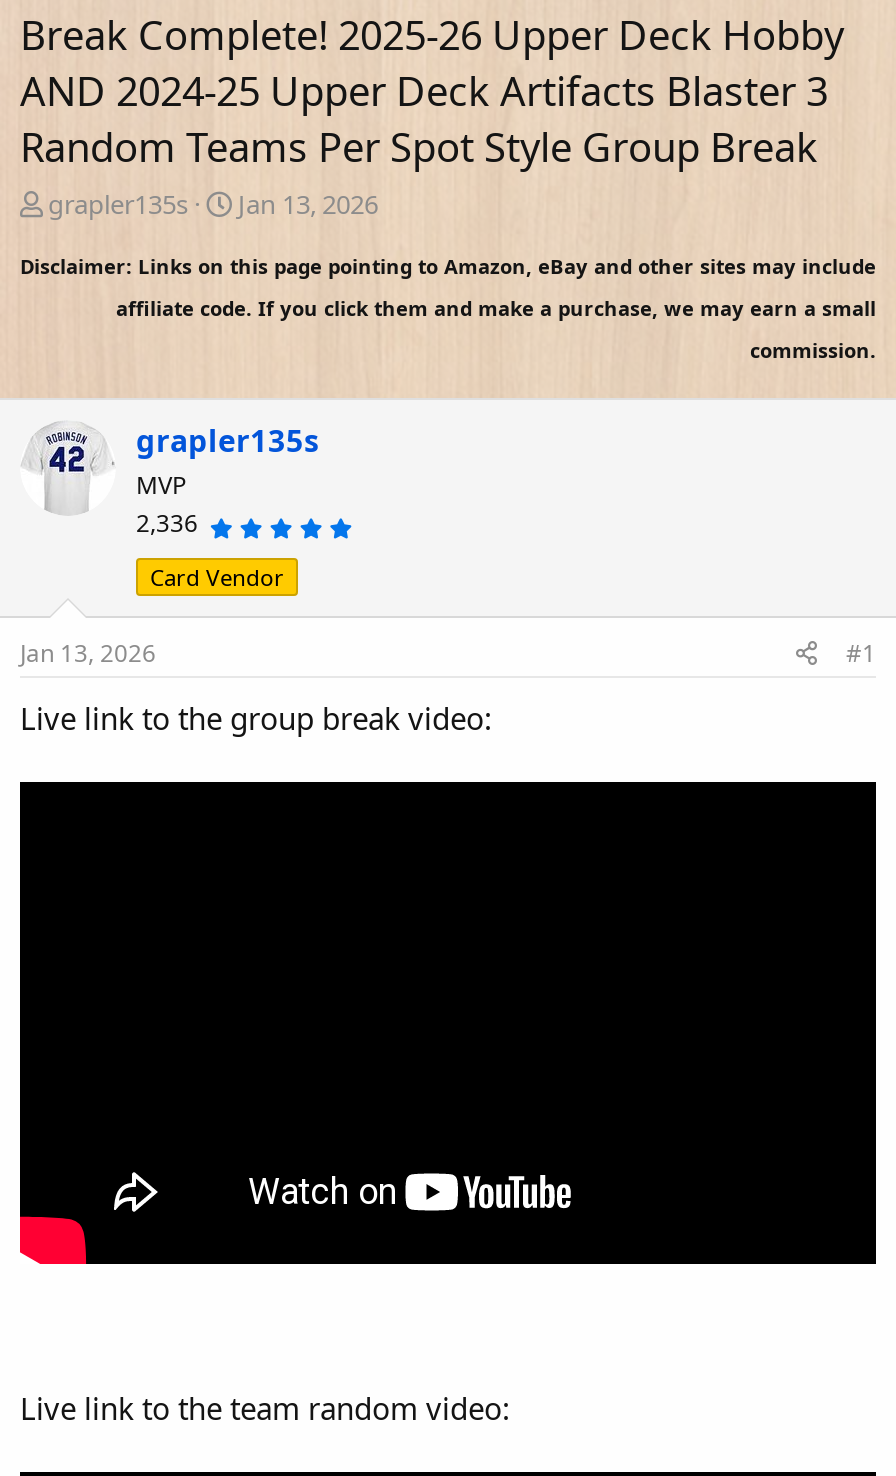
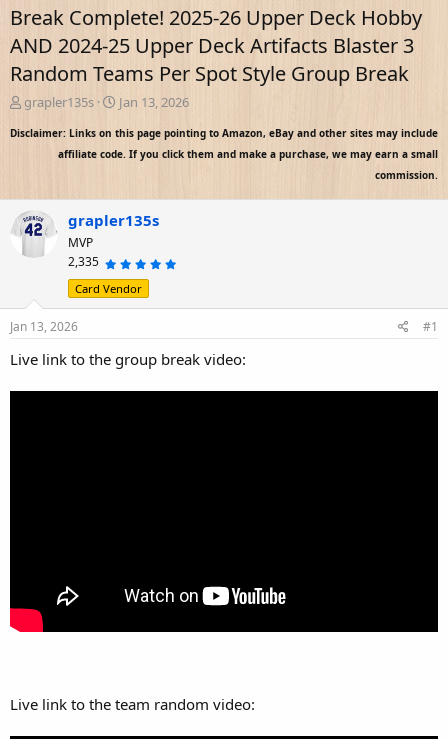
[136,506,198,540] 2,336 -> [68,253,99,270] 2,335

